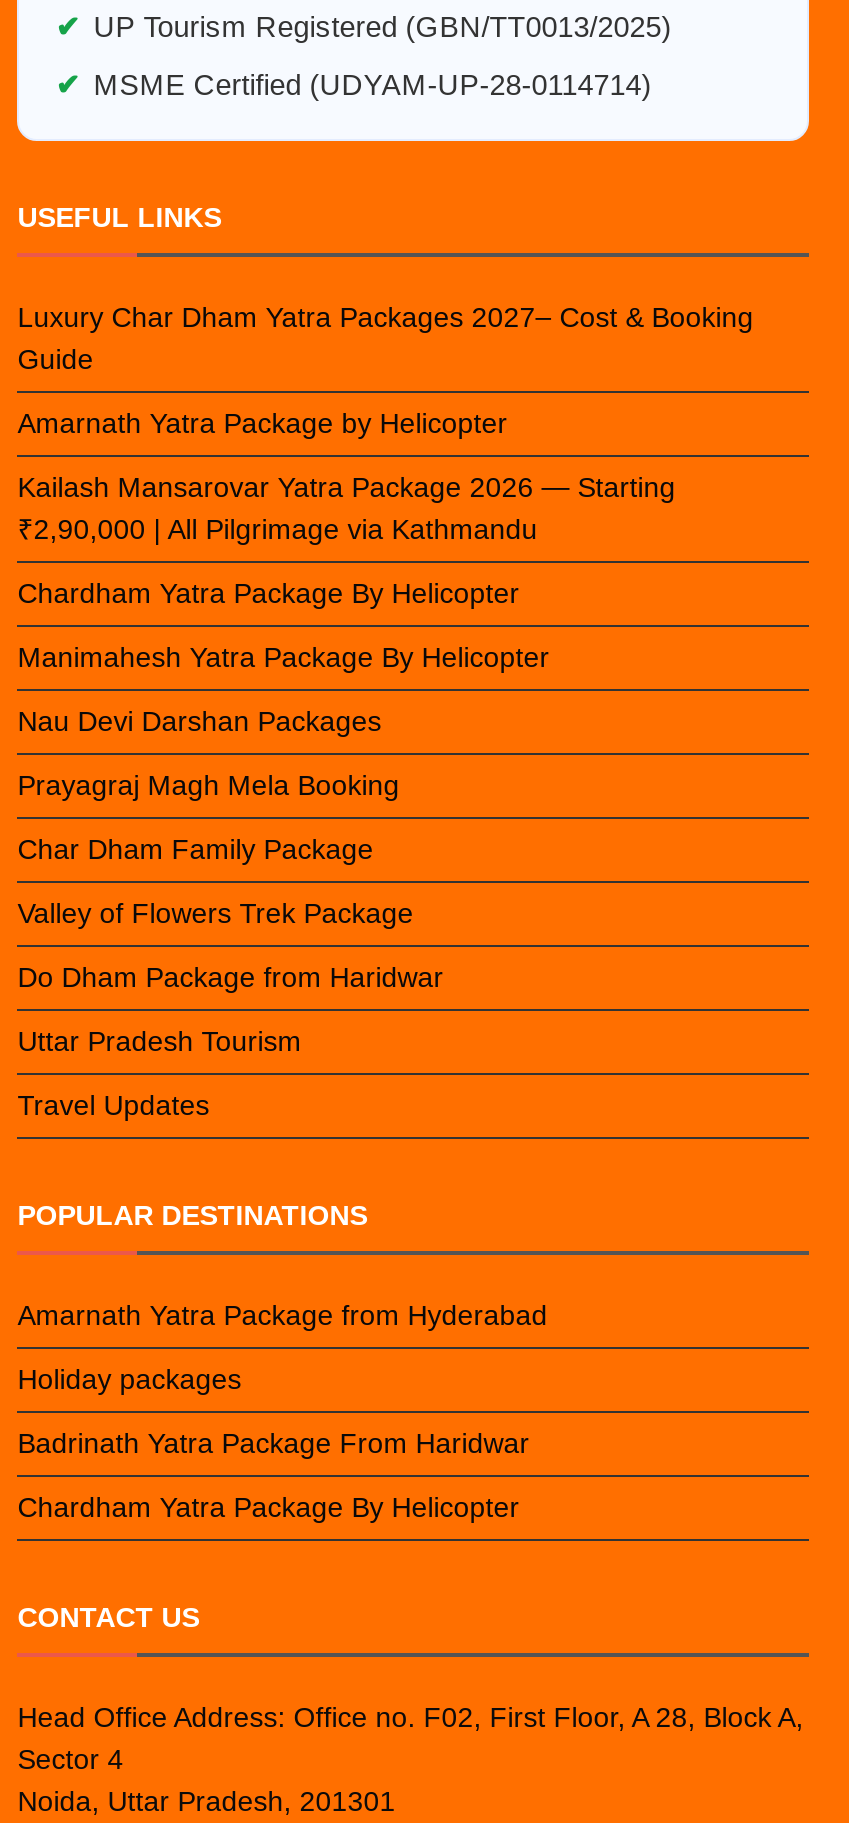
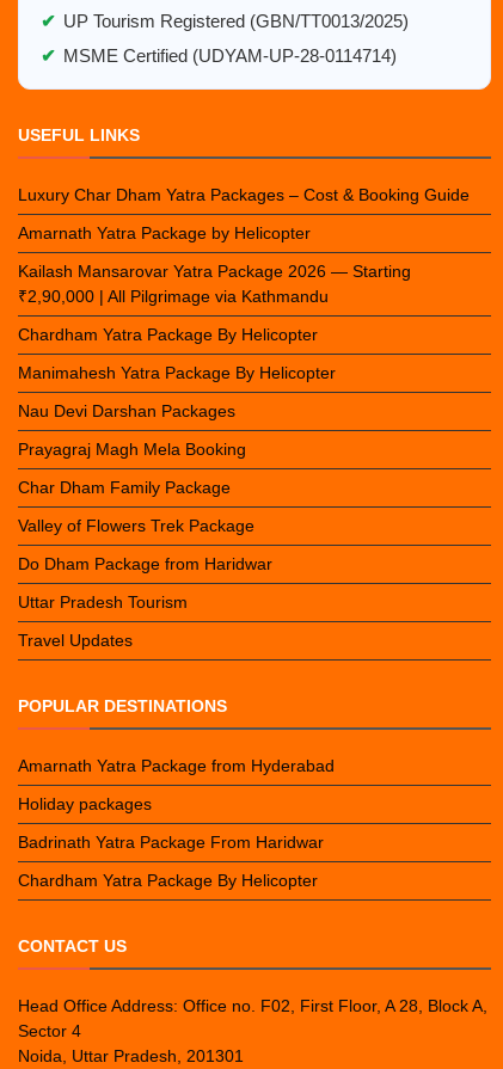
[17,301,753,375] Luxury Char Dham Yatra Packages 2027– Cost & Booking | Guide -> [18,185,470,204] Luxury Char Dham Yatra Packages – Cost & Booking Guide

